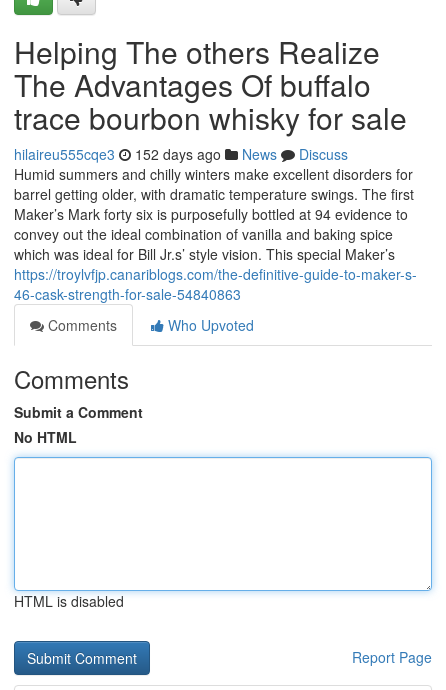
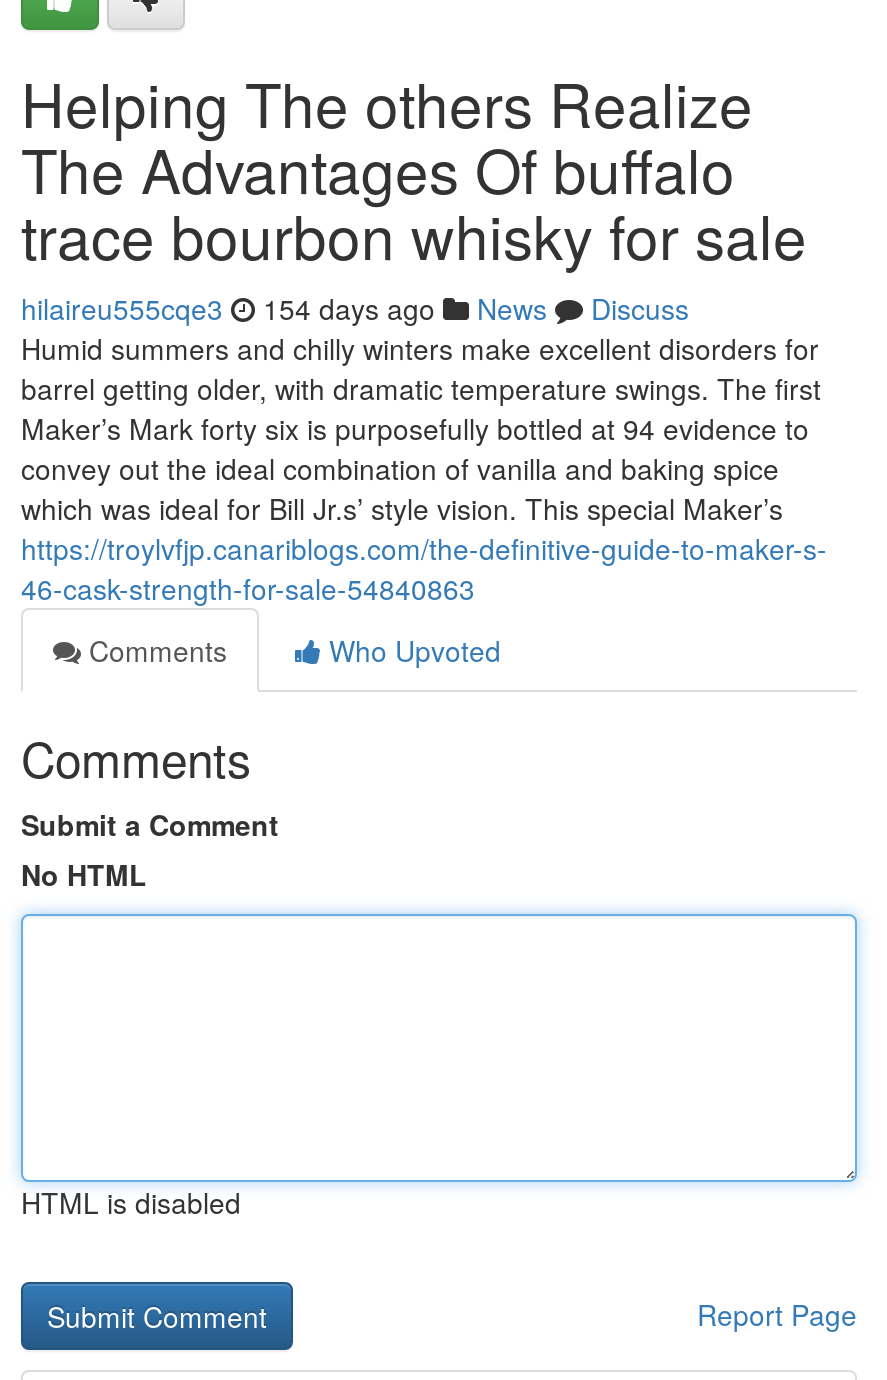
[14,144,348,164] hilaireu555cqe3 152 days ago News Discuss -> [21,288,689,328] hilaireu555cqe3 154 days ago News Discuss

